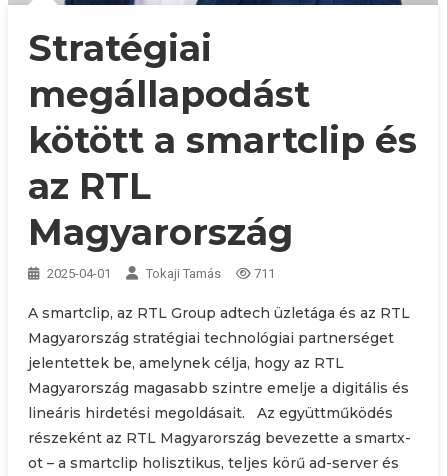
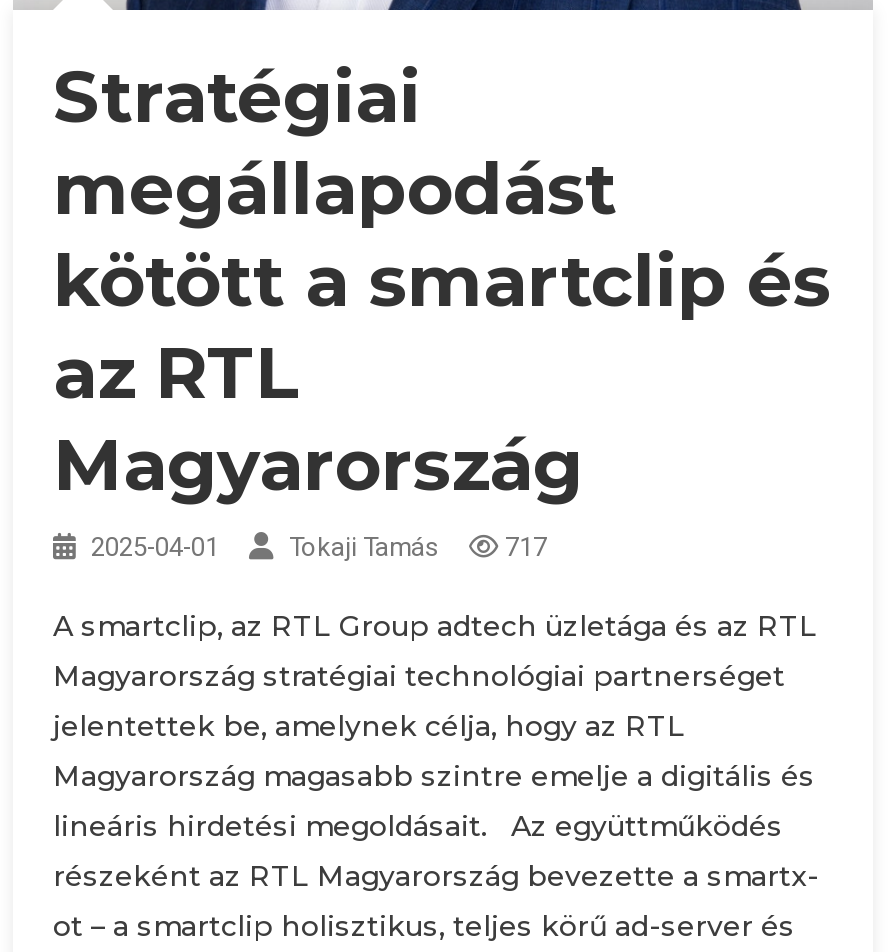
[254,266,275,281] 711 -> [505,532,547,562] 717

